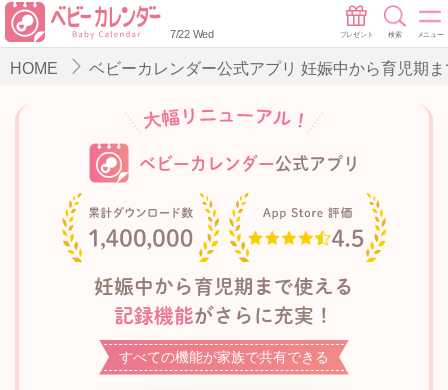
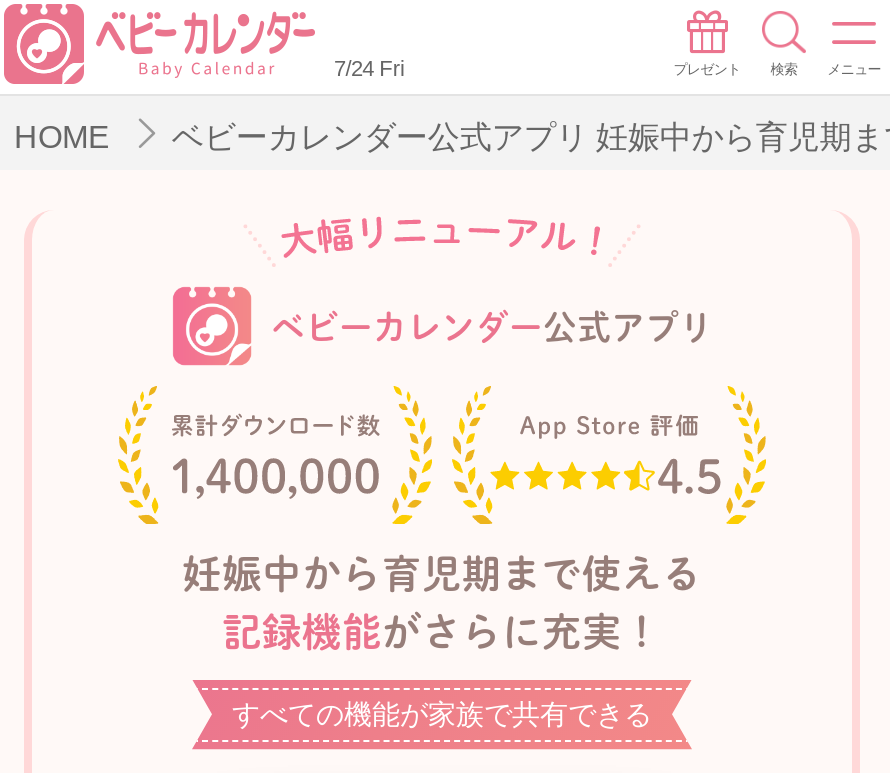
[170,28,214,40] 7/22 Wed -> [334,56,404,80] 7/24 Fri

